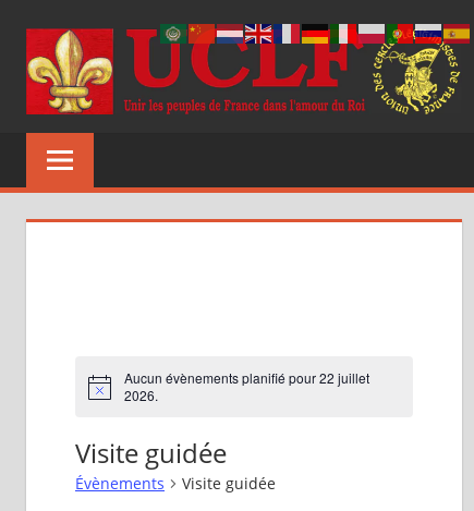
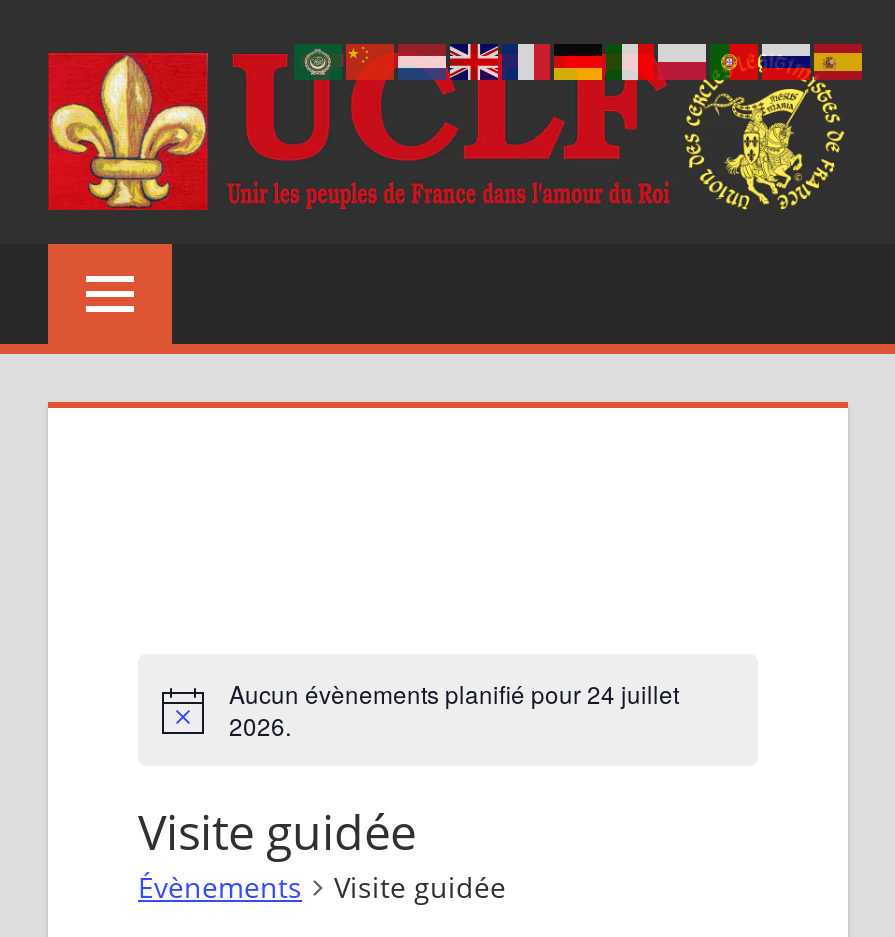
[125,369,370,387] Aucun évènements planifié pour 22 juillet -> [229,677,679,711] Aucun évènements planifié pour 24 juillet

